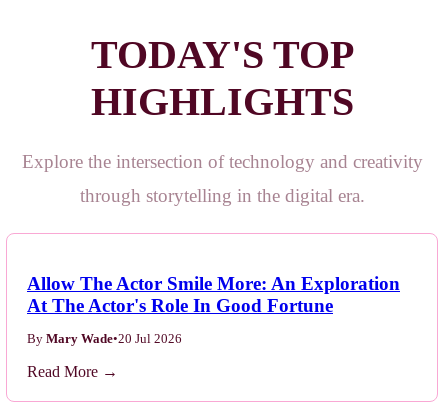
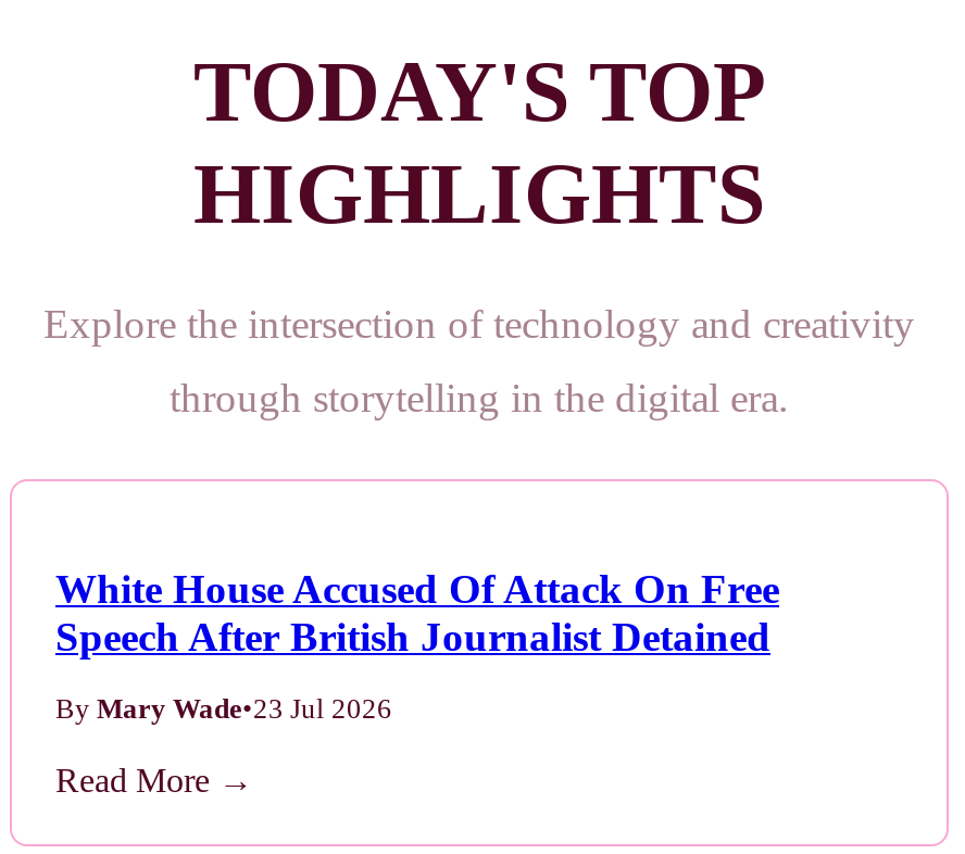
[27,273,400,316] Allow The Actor Smile More: An Exploration | At The Actor's Role In Good Fortune -> [55,567,779,660] White House Accused Of Attack On Free | Speech After British Journalist Detained
[27,332,182,346] By Mary Wade•20 Jul 2026 -> [55,695,392,726] By Mary Wade•23 Jul 2026

